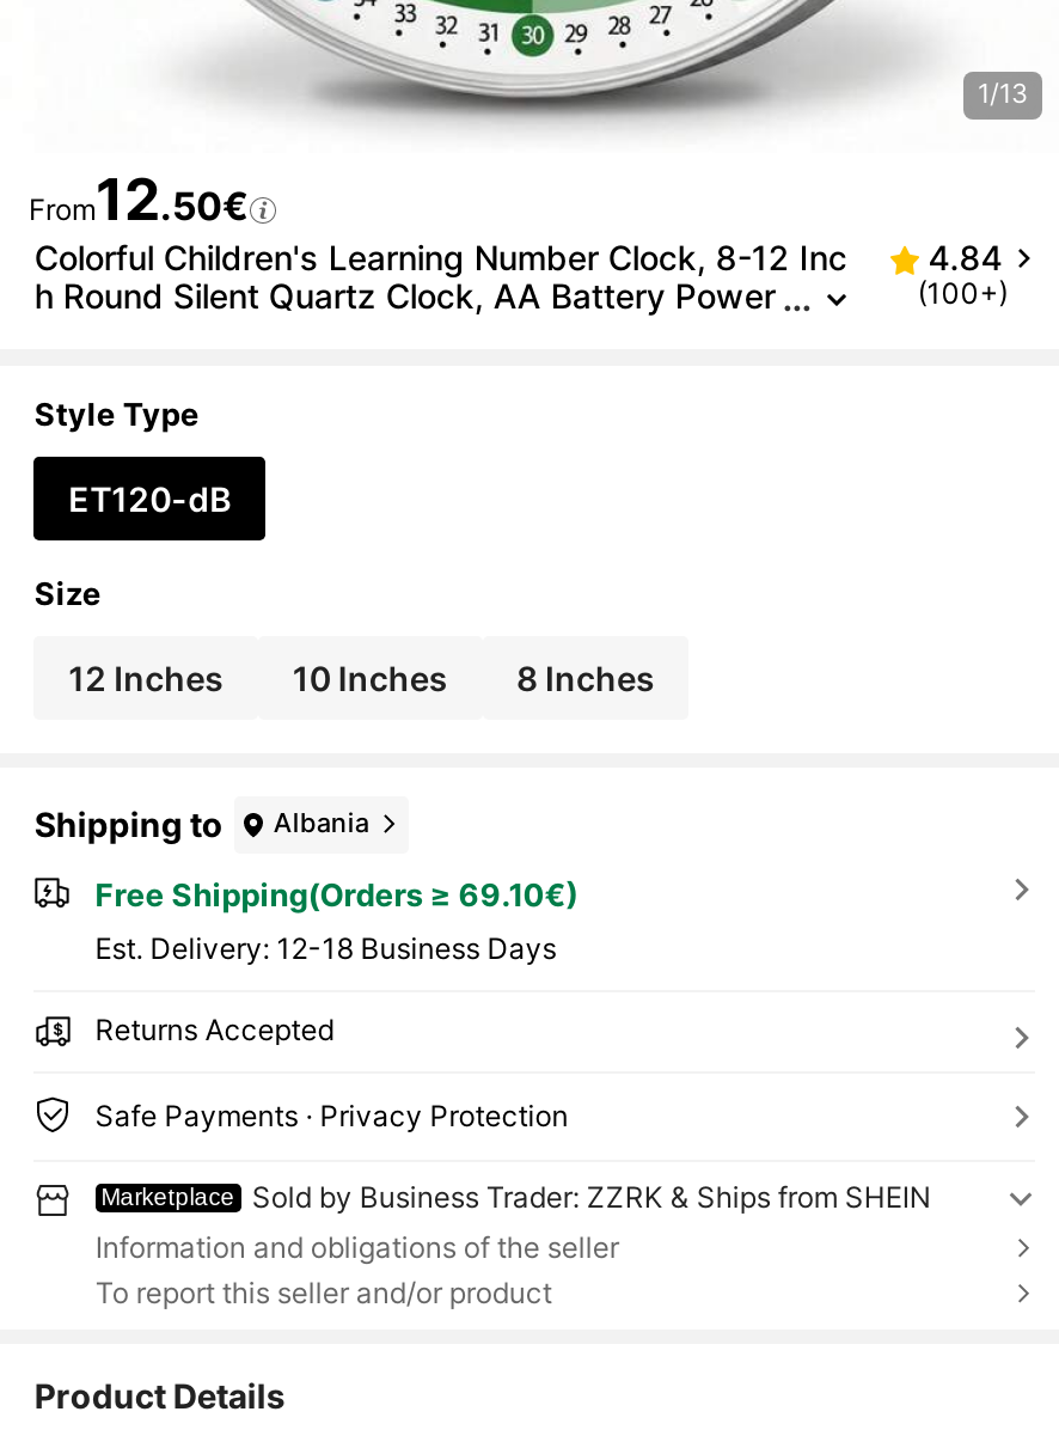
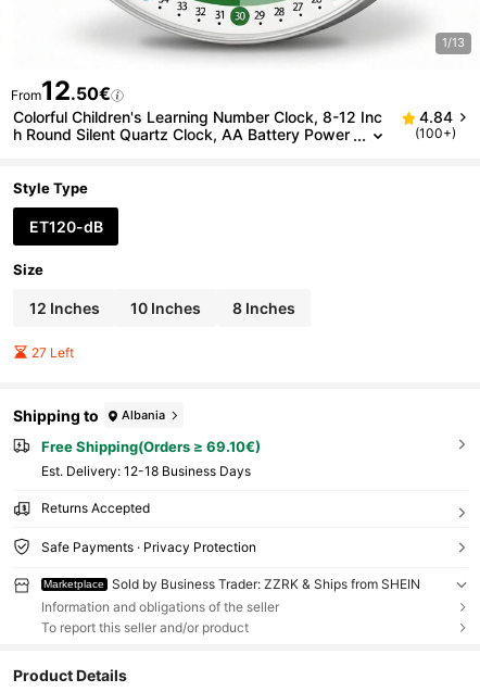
none -> [31,344,74,360] 27 Left

